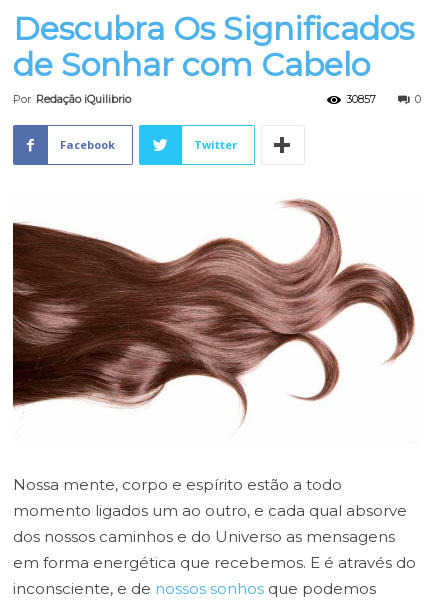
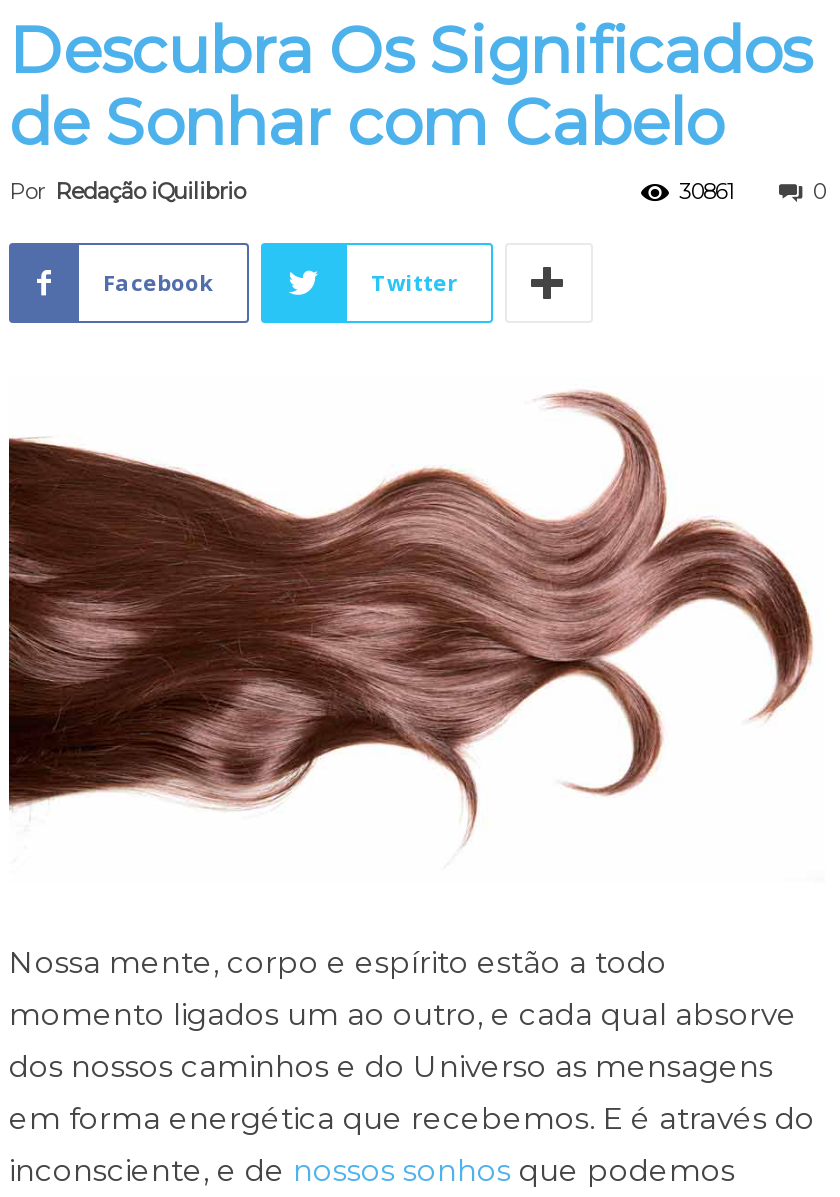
[346,92,376,106] 30857 -> [679,177,735,205] 30861

